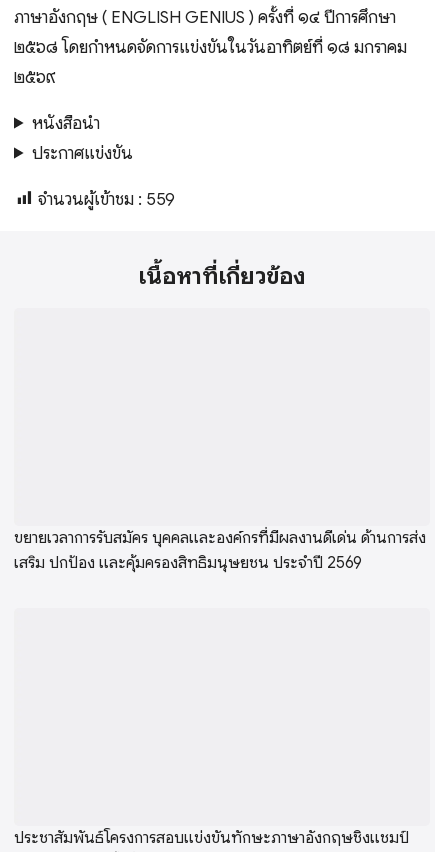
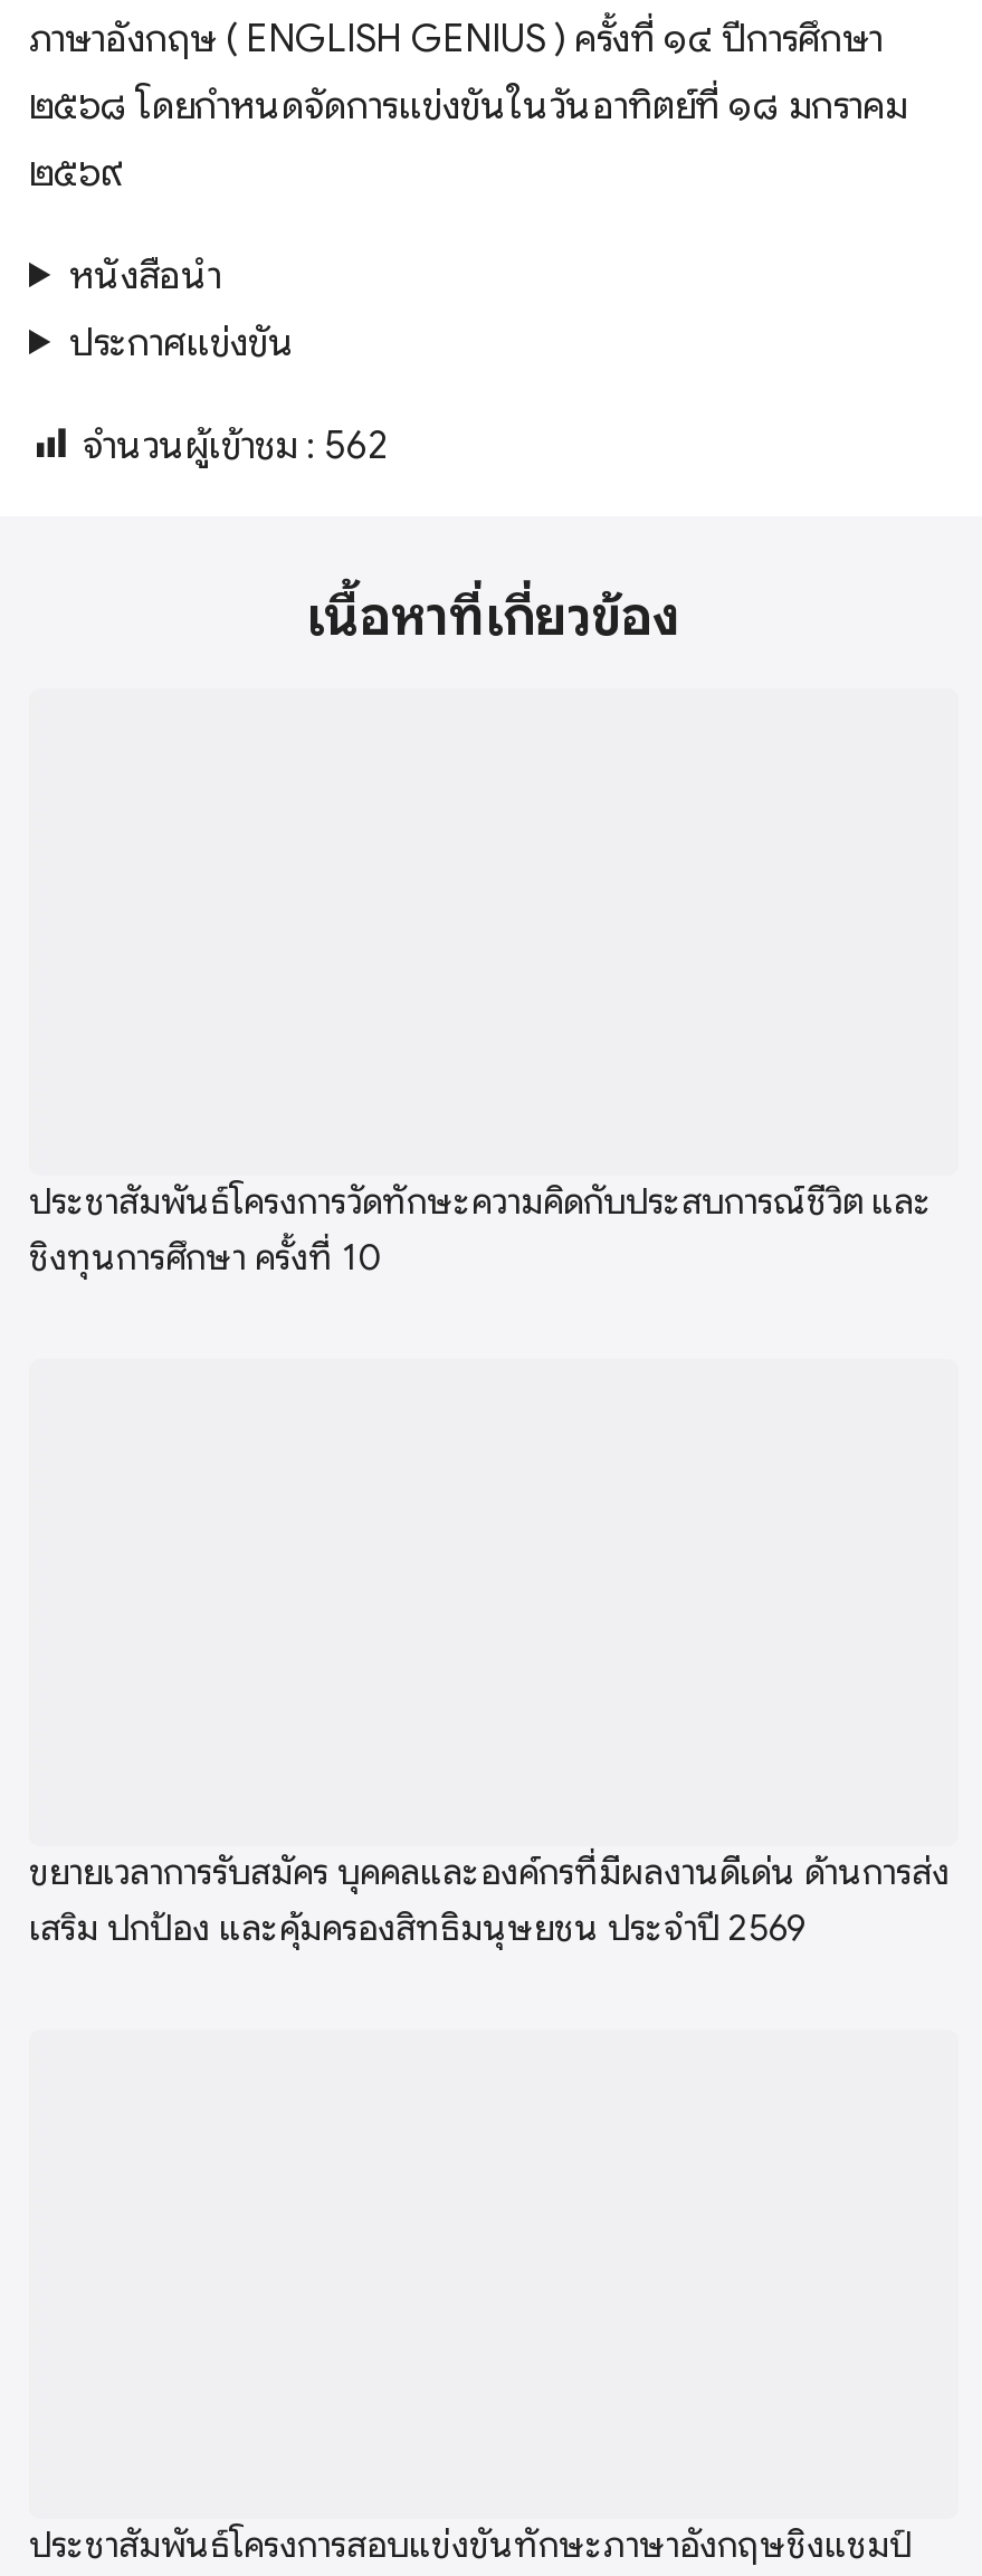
[38,189,175,210] จำนวนผู้เข้าชม : 559 -> [83,422,389,468] จำนวนผู้เข้าชม : 562
none -> [29,1180,932,1281] ประชาสัมพันธ์โครงการวัดทักษะความคิดกับประสบการณ์ชีวิต และ | ชิงทุนการศึกษา ครั้งที่ 10

